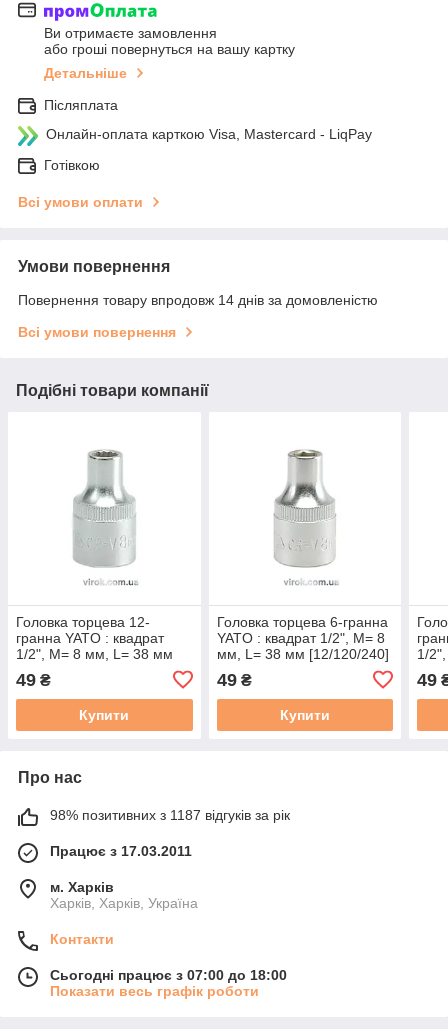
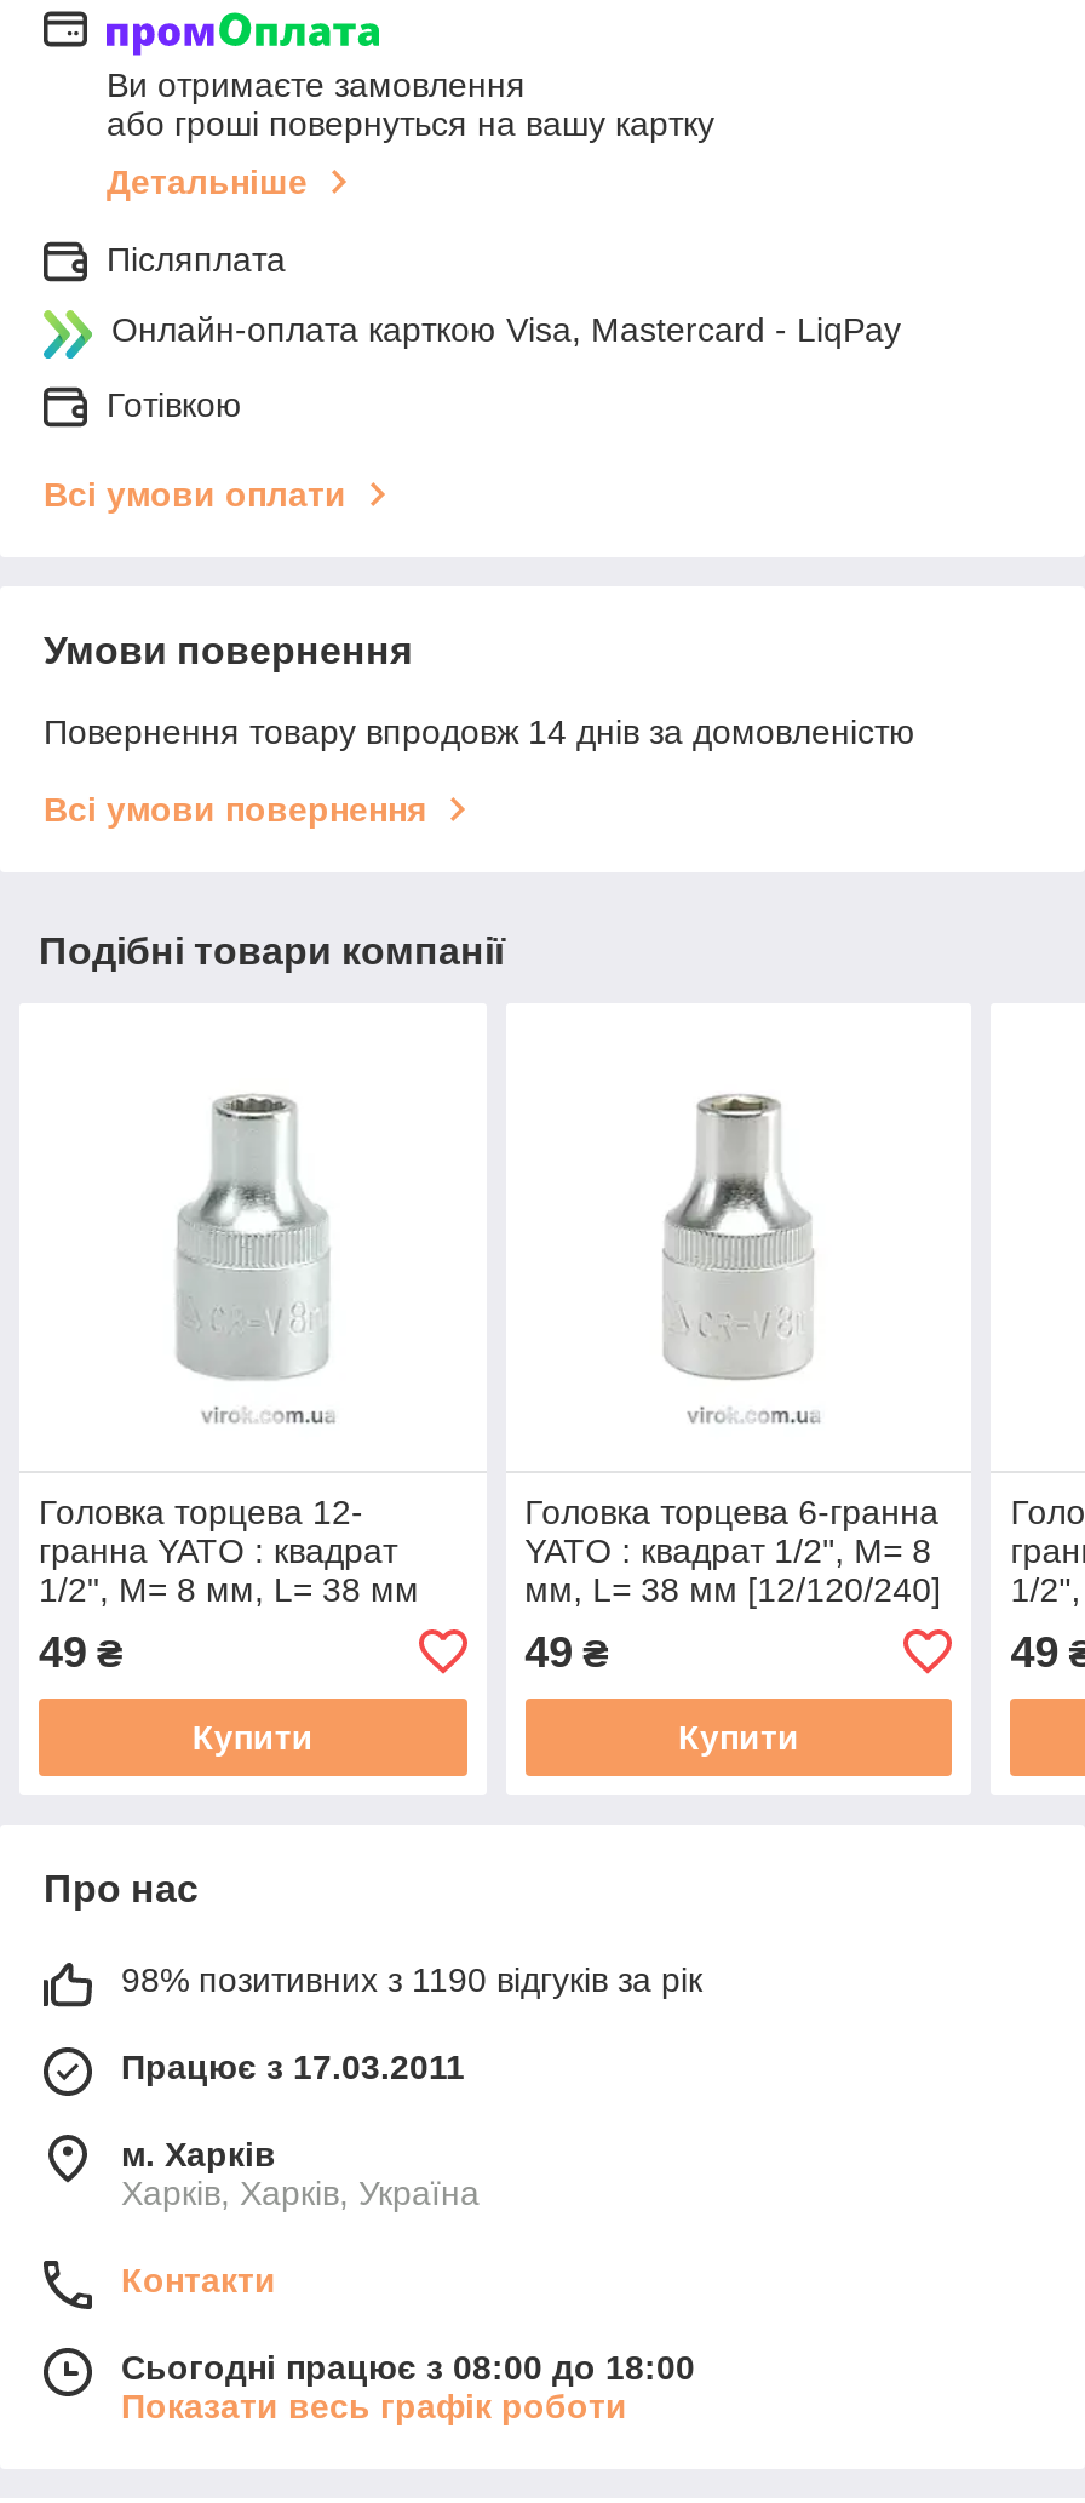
[50,807,290,823] 98% позитивних з 1187 відгуків за рік -> [121,1960,702,1999] 98% позитивних з 1190 відгуків за рік
[50,967,287,983] Сьогодні працює з 07:00 до 18:00 -> [121,2347,695,2386] Сьогодні працює з 08:00 до 18:00

